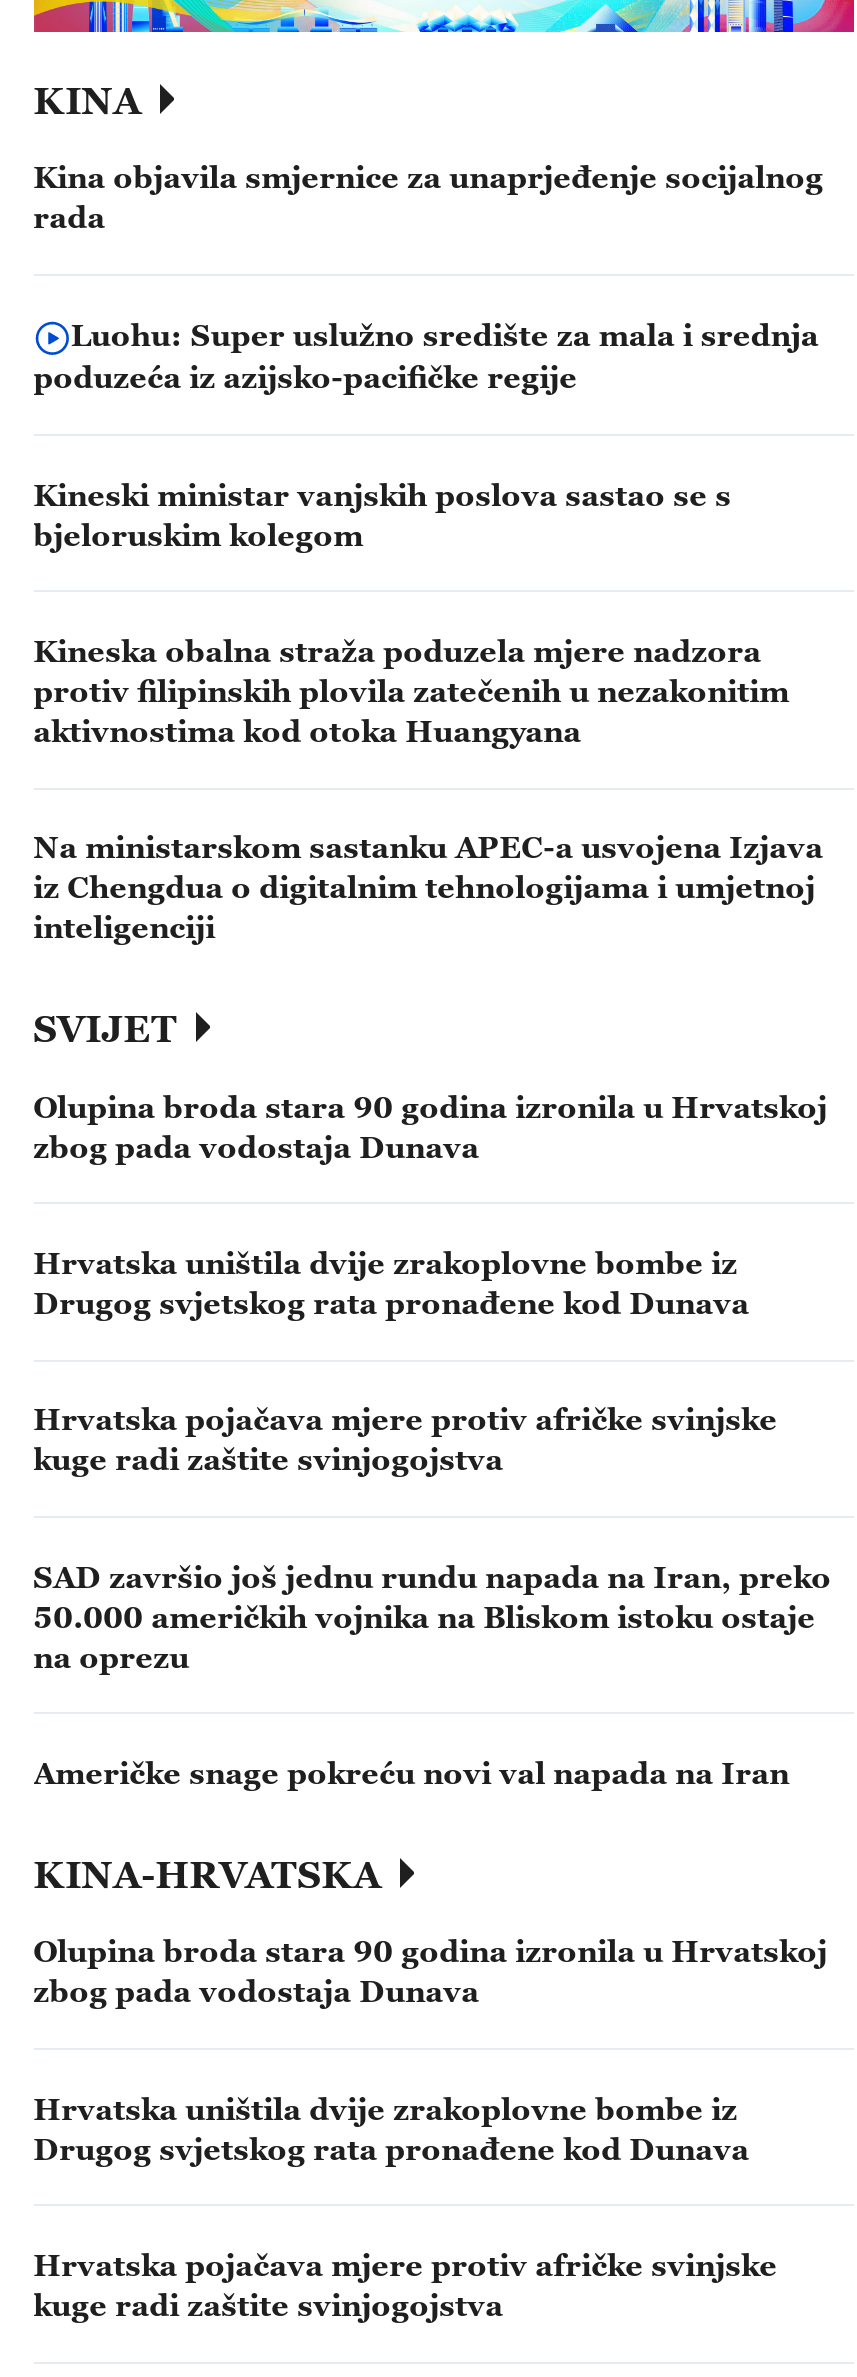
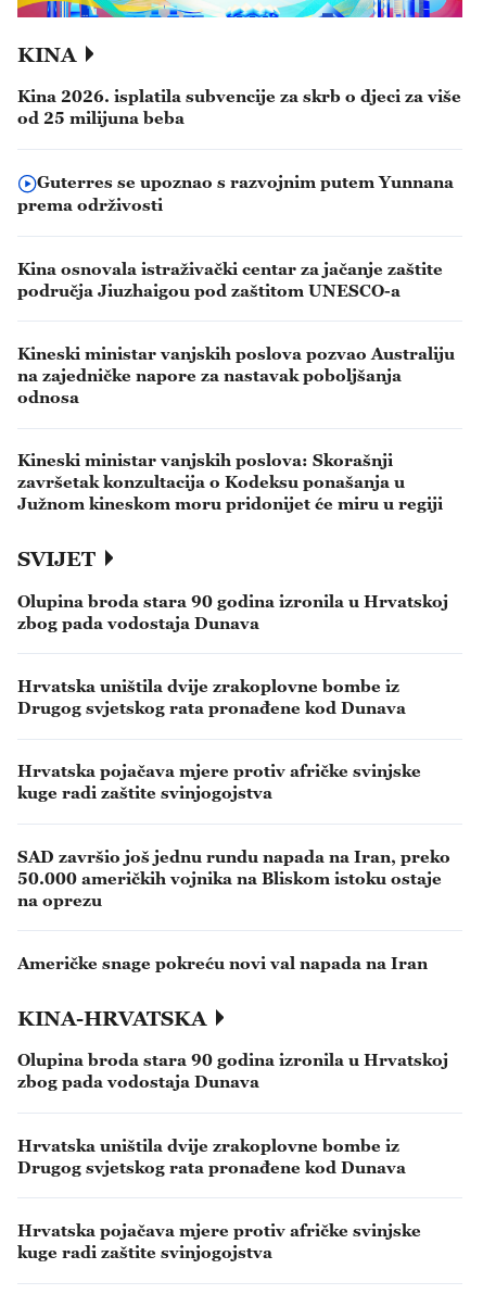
[33,159,823,235] Kina objavila smjernice za unaprjeđenje socijalnog | rada -> [17,86,461,127] Kina 2026. isplatila subvencije za skrb o djeci za više | od 25 milijuna beba
[33,315,819,395] Luohu: Super uslužno središte za mala i srednja | poduzeća iz azijsko-pacifičke regije -> [17,171,454,214] Guterres se upoznao s razvojnim putem Yunnana | prema održivosti
[33,475,731,551] Kineski ministar vanjskih poslova sastao se s | bjeloruskim kolegom -> [17,258,443,299] Kina osnovala istraživački centar za jačanje zaštite | područja Jiuzhaigou pod zaštitom UNESCO-a
[33,632,789,748] Kineska obalna straža poduzela mjere nadzora | protiv filipinskih plovila zatečenih u nezakonitim | aktivnostima kod otoka Huangyana -> [17,343,454,406] Kineski ministar vanjskih poslova pozvao Australiju | na zajedničke napore za nastavak poboljšanja | odnosa
[33,828,823,944] Na ministarskom sastanku APEC-a usvojena Izjava | iz Chengdua o digitalnim tehnologijama i umjetnoj | inteligenciji -> [17,450,443,513] Kineski ministar vanjskih poslova: Skorašnji | završetak konzultacija o Kodeksu ponašanja u | Južnom kineskom moru pridonijet će miru u regiji

